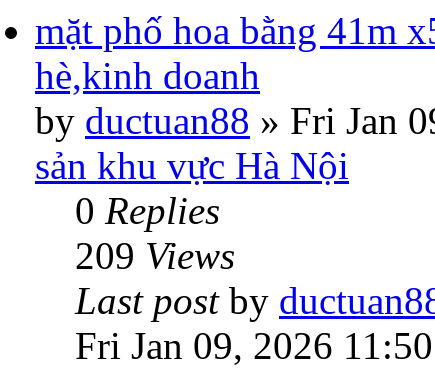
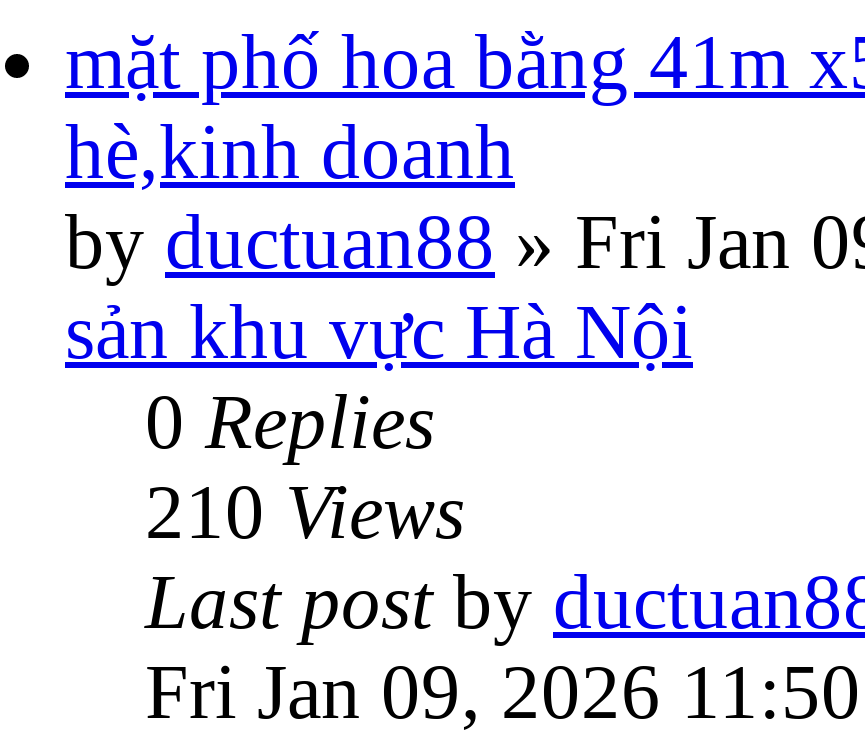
[75,233,235,276] 209 Views -> [145,467,465,553] 210 Views

